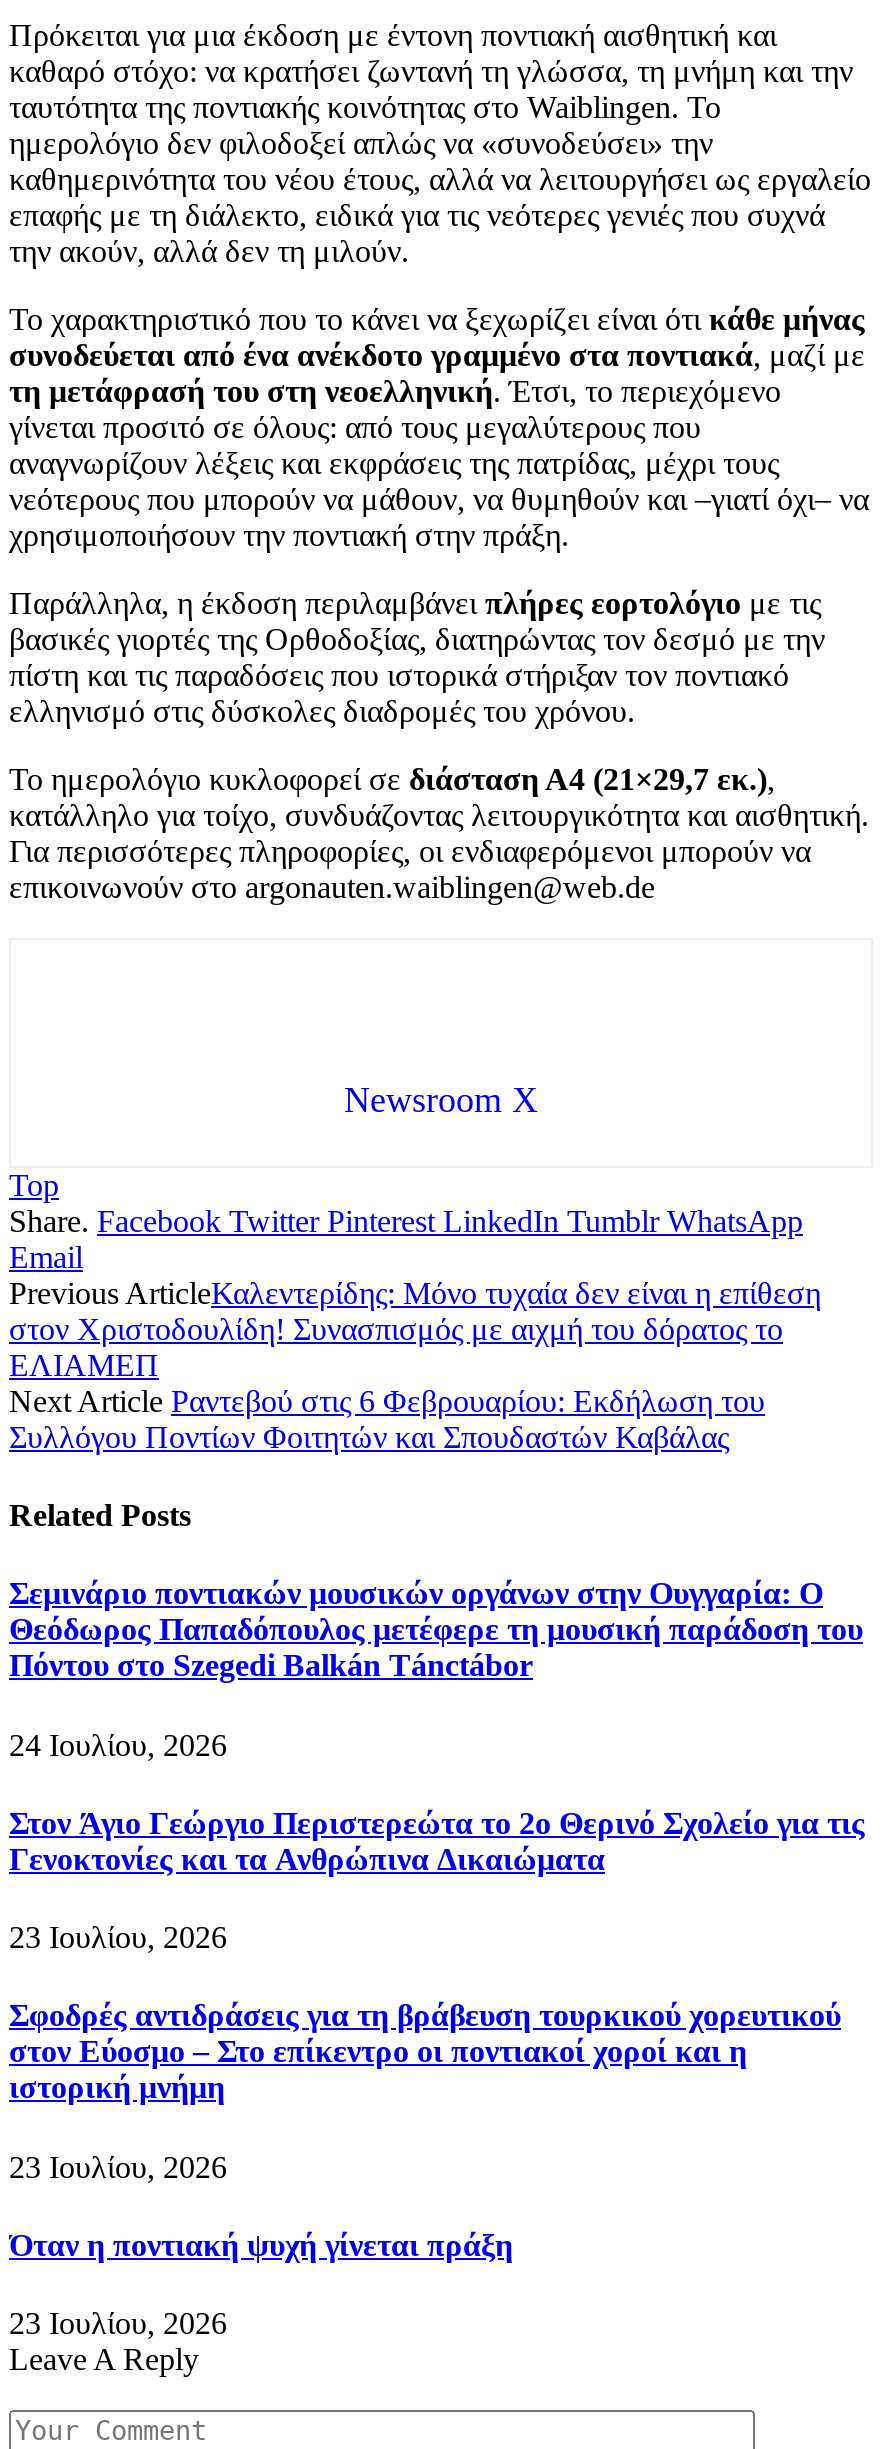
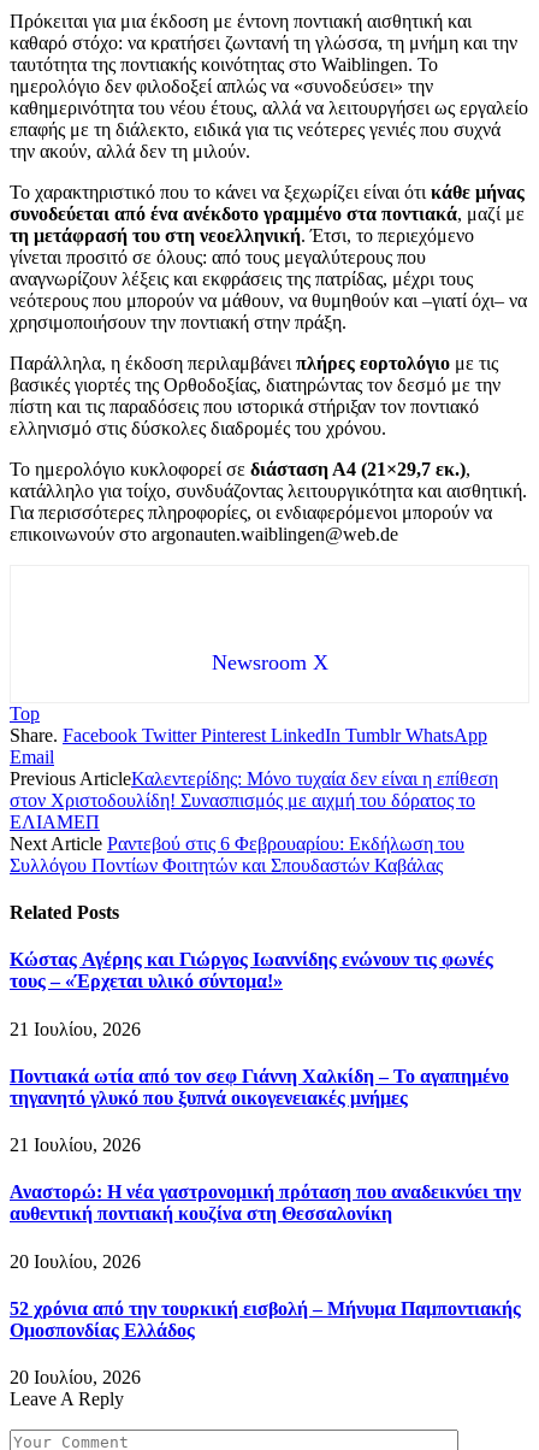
[9,1577,863,1683] Σεμινάριο ποντιακών μουσικών οργάνων στην Ουγγαρία: Ο | Θεόδωρος Παπαδόπουλος μετέφερε τη μουσική παράδοση του | Πόντου στο Szegedi Balkán Tánctábor -> [10,949,493,992] Κώστας Αγέρης και Γιώργος Ιωαννίδης ενώνουν τις φωνές | τους – «Έρχεται υλικό σύντομα!»
[9,1727,227,1761] 24 Ιουλίου, 2026 -> [10,1018,141,1039] 21 Ιουλίου, 2026
[9,1806,865,1876] Στον Άγιο Γεώργιο Περιστερεώτα το 2ο Θερινό Σχολείο για τις | Γενοκτονίες και τα Ανθρώπινα Δικαιώματα -> [10,1066,509,1108] Ποντιακά ωτία από τον σεφ Γιάννη Χαλκίδη – Το αγαπημένο | τηγανητό γλυκό που ξυπνά οικογενειακές μνήμες
[9,1920,227,1954] 23 Ιουλίου, 2026 -> [10,1135,141,1155] 21 Ιουλίου, 2026
[9,1999,841,2105] Σφοδρές αντιδράσεις για τη βράβευση τουρκικού χορευτικού | στον Εύοσμο – Στο επίκεντρο οι ποντιακοί χοροί και η | ιστορική μνήμη -> [10,1182,521,1224] Αναστορώ: Η νέα γαστρονομική πρόταση που αναδεικνύει την | αυθεντική ποντιακή κουζίνα στη Θεσσαλονίκη
[9,2149,227,2183] 23 Ιουλίου, 2026 -> [10,1251,141,1271] 20 Ιουλίου, 2026
[9,2228,513,2262] Όταν η ποντιακή ψυχή γίνεται πράξη -> [10,1298,521,1340] 52 χρόνια από την τουρκική εισβολή – Μήνυμα Παμποντιακής | Ομοσπονδίας Ελλάδος
[9,2307,227,2341] 23 Ιουλίου, 2026 -> [10,1367,141,1388] 20 Ιουλίου, 2026

